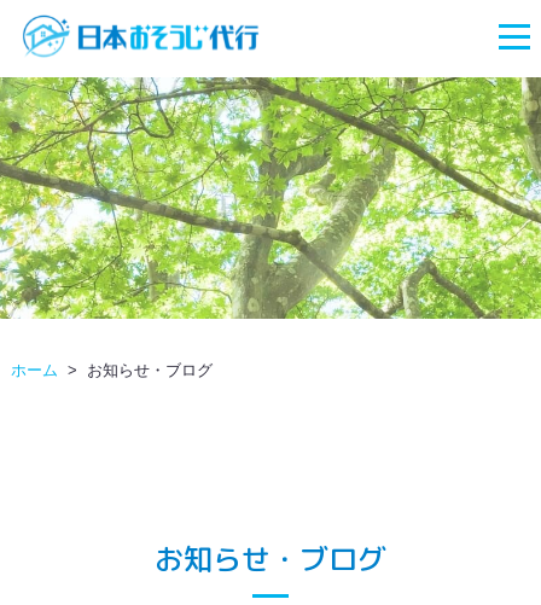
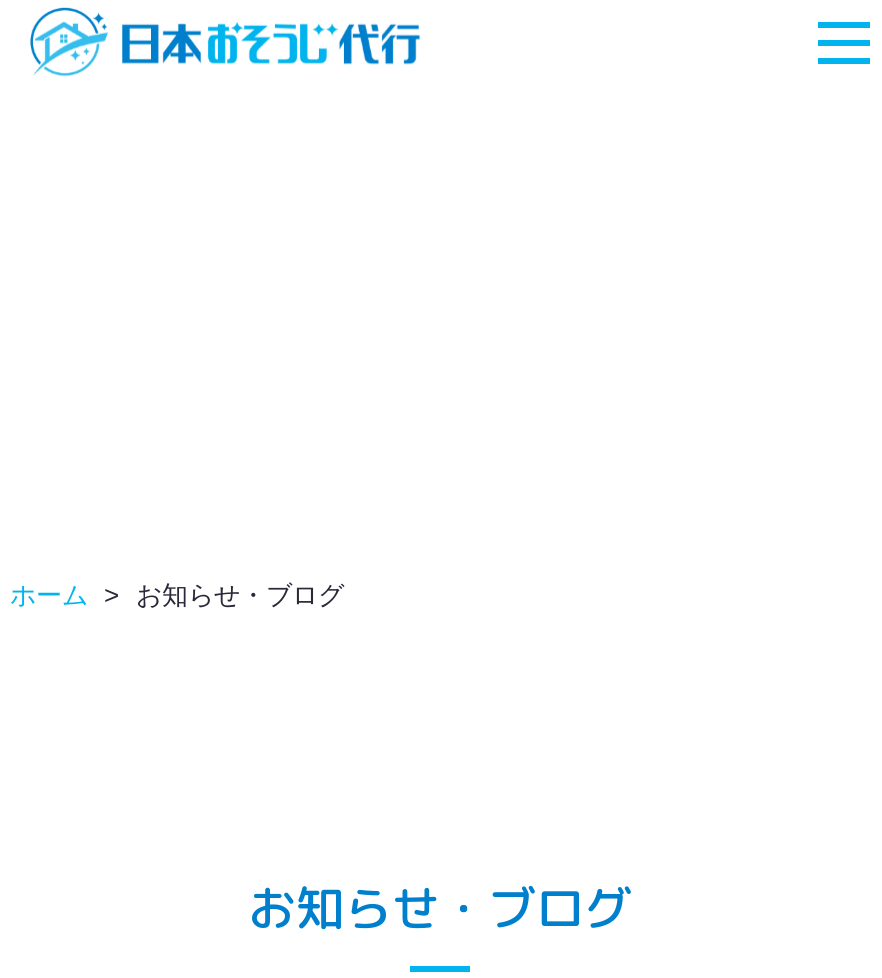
[4,76,537,320] [image] -> none

